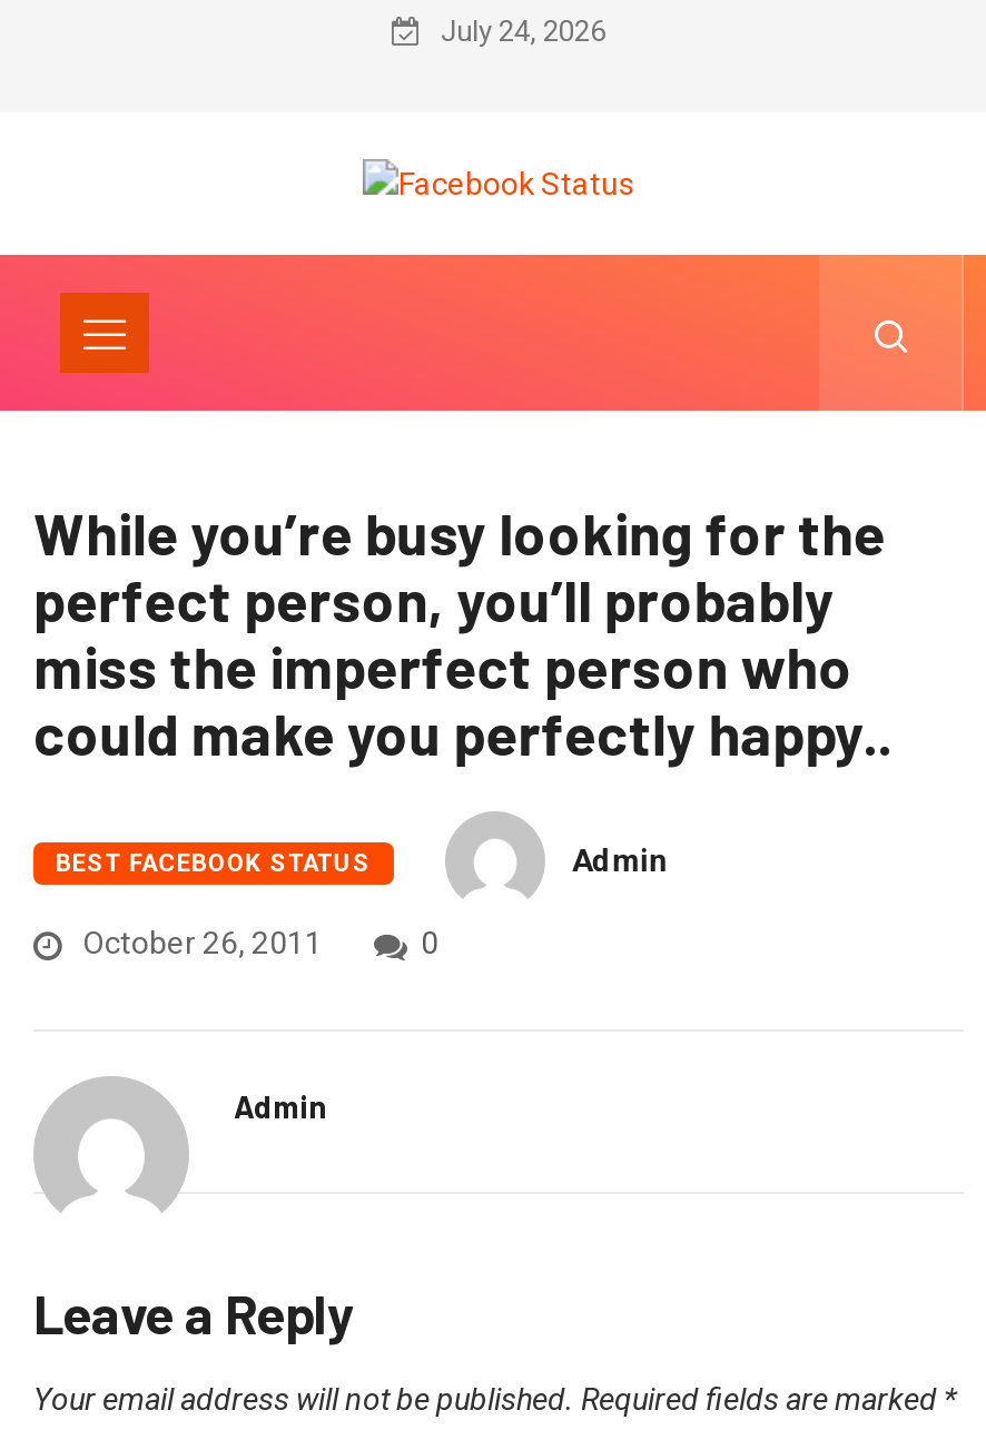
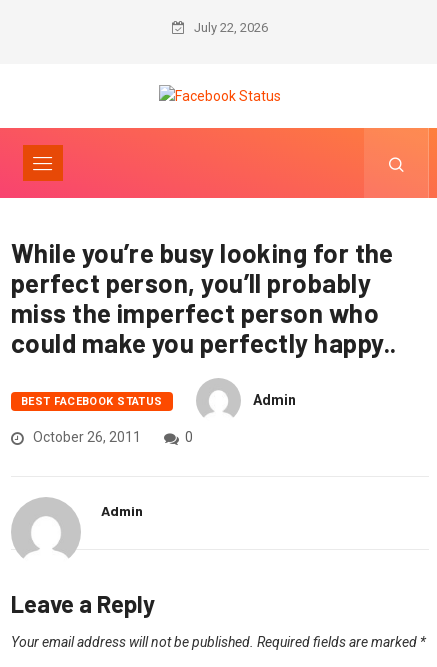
[434,14,605,48] July 24, 2026 -> [191,20,268,35] July 22, 2026

